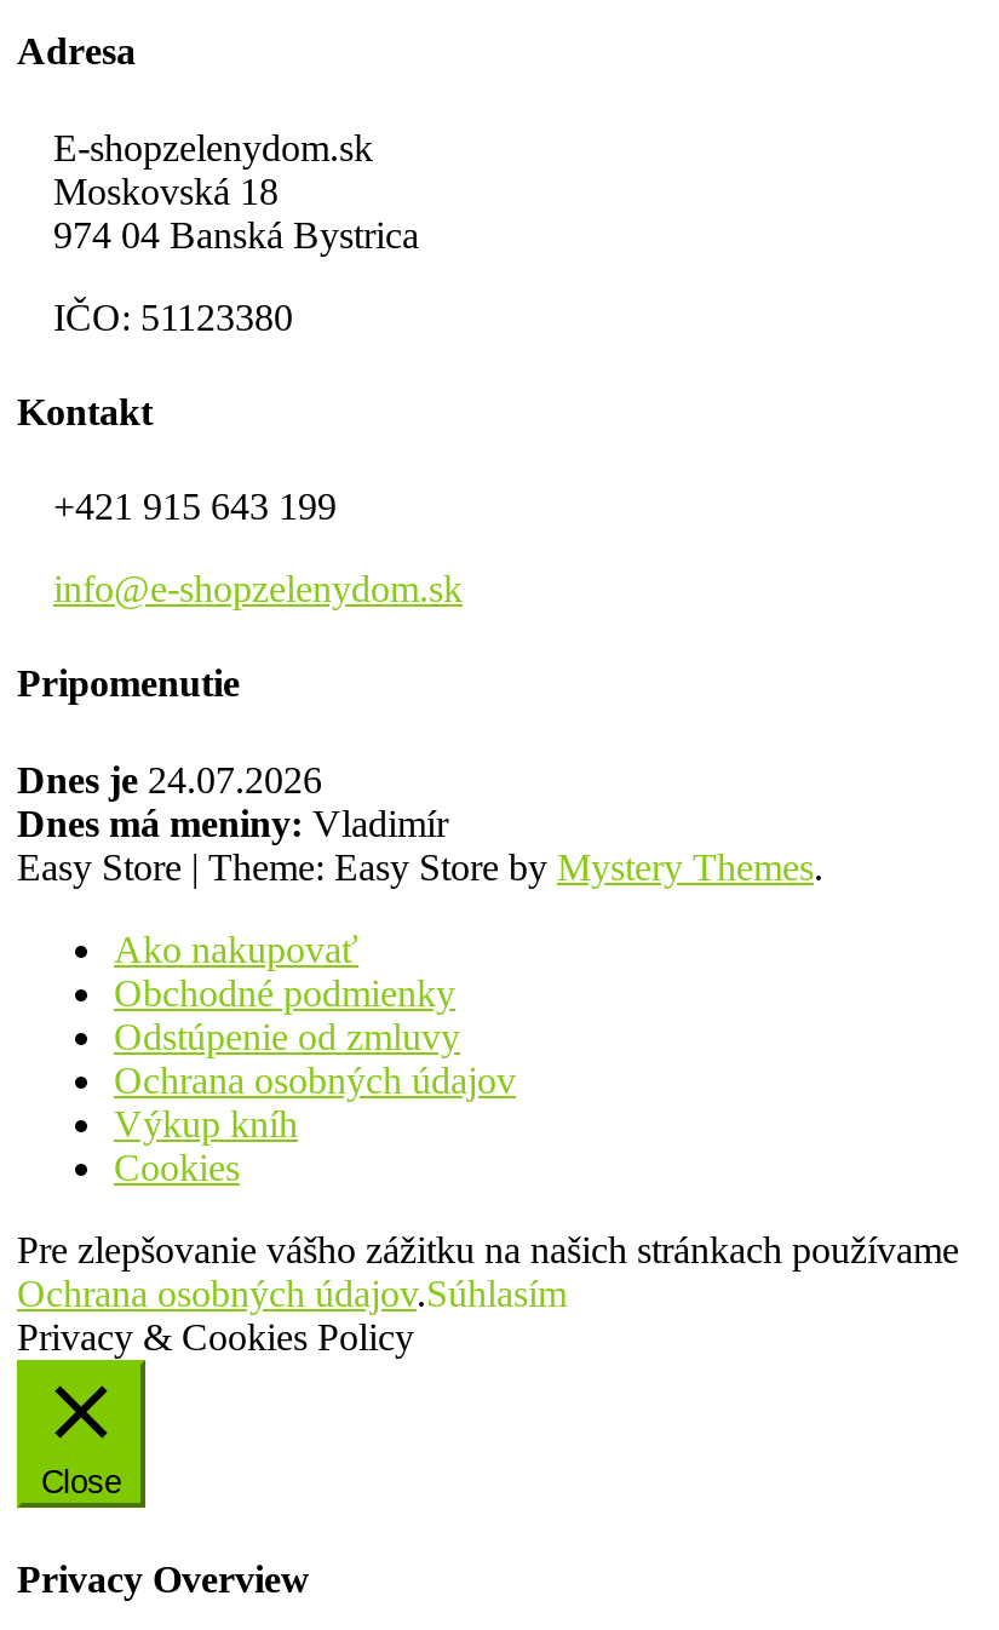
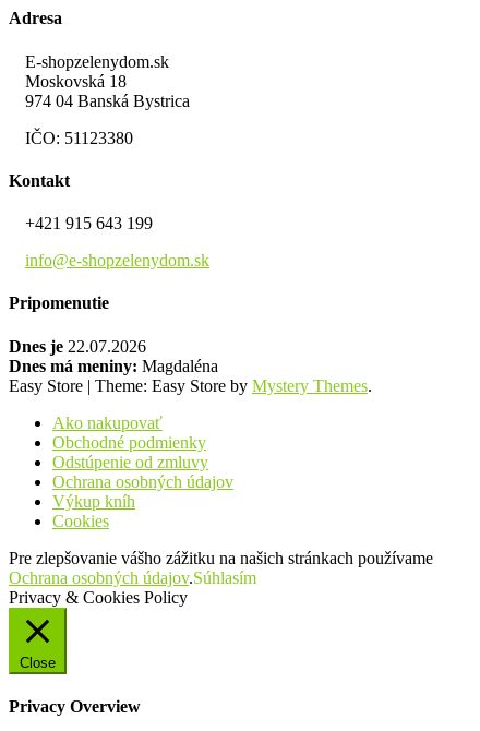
[17,758,322,799] Dnes je 24.07.2026 -> [9,337,146,355] Dnes je 22.07.2026
[17,802,448,843] Dnes má meniny: Vladimír -> [9,356,218,375] Dnes má meniny: Magdaléna

